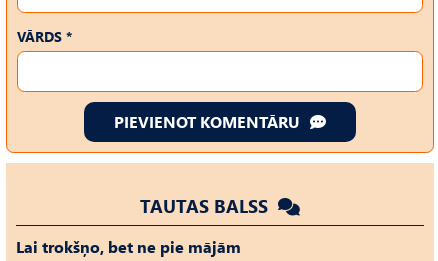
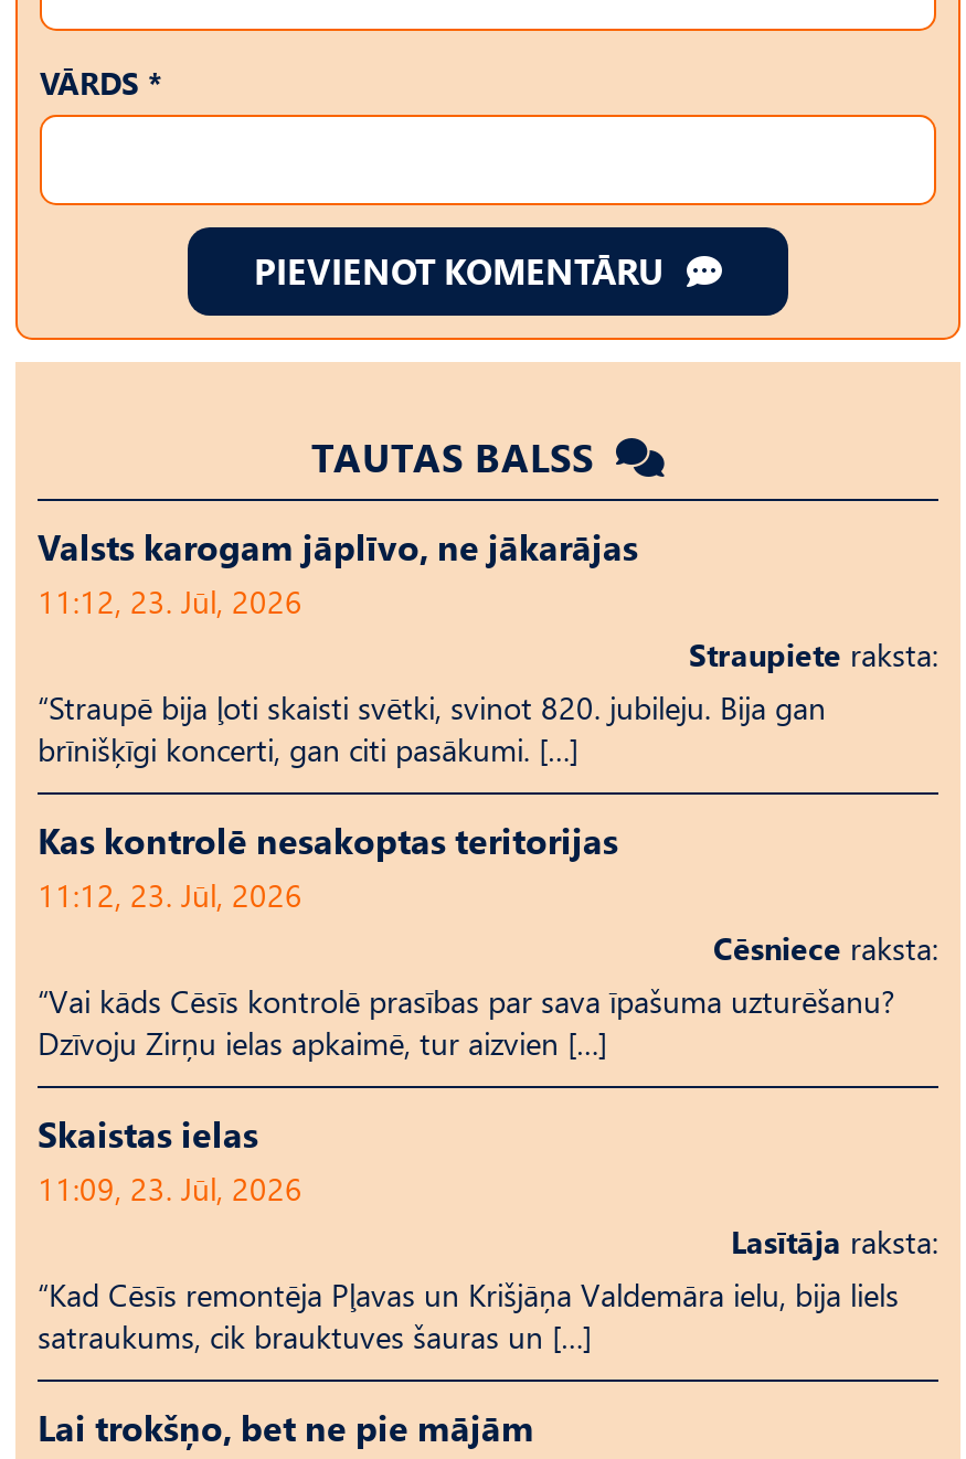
none -> [38,522,938,1357] Valsts karogam jāplīvo, ne jākarājas | 11:12, 23. Jūl, 2026 | Straupiete raksta: | “Straupē bija ļoti skaisti svētki, svinot 820. jubileju. Bija gan | brīnišķīgi koncerti, gan citi pasākumi. […] | Kas kontrolē nesakoptas teritorijas | 11:12, 23. Jūl, 2026 | Cēsniece raksta: | “Vai kāds Cēsīs kontrolē prasības par sava īpašuma uzturēšanu? | Dzīvoju Zirņu ielas apkaimē, tur aizvien […] | Skaistas ielas | 11:09, 23. Jūl, 2026 | Lasītāja raksta: | “Kad Cēsīs remontēja Pļavas un Krišjāņa Valdemāra ielu, bija liels | satraukums, cik brauktuves šauras un […]

